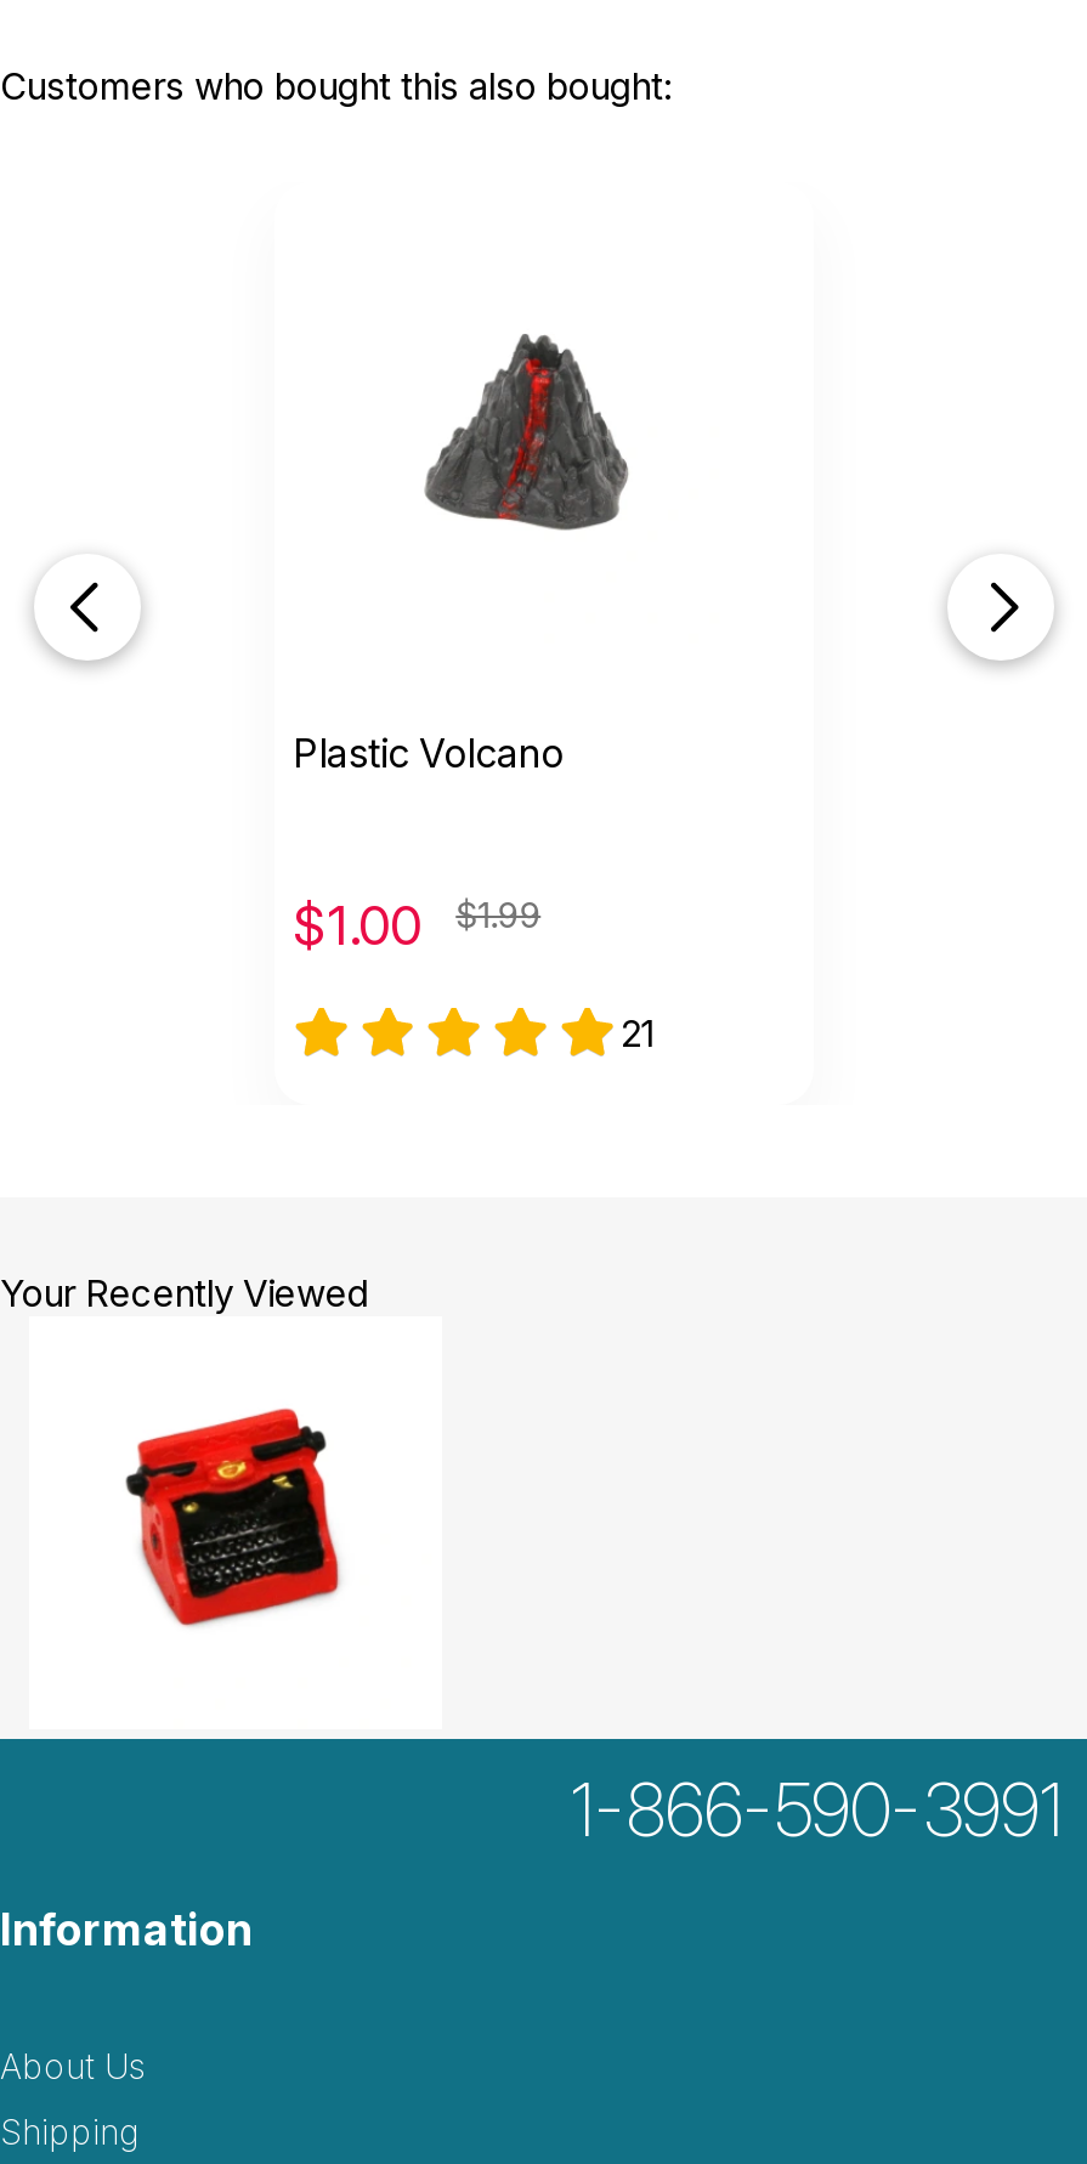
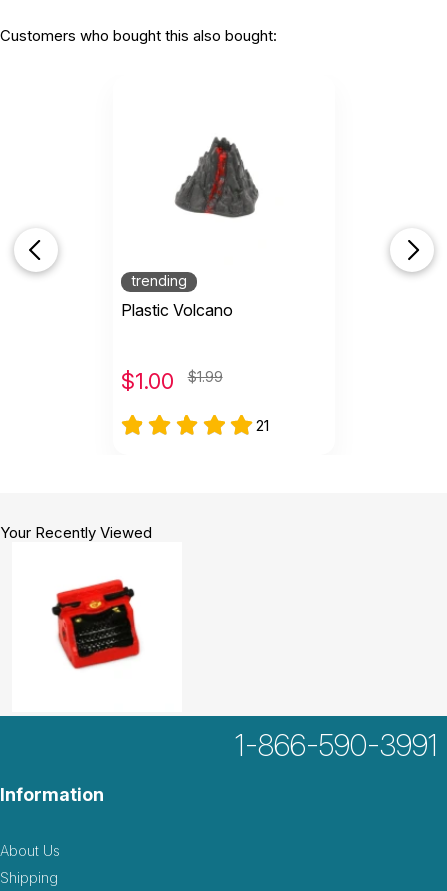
none -> [130,272,186,289] trending

